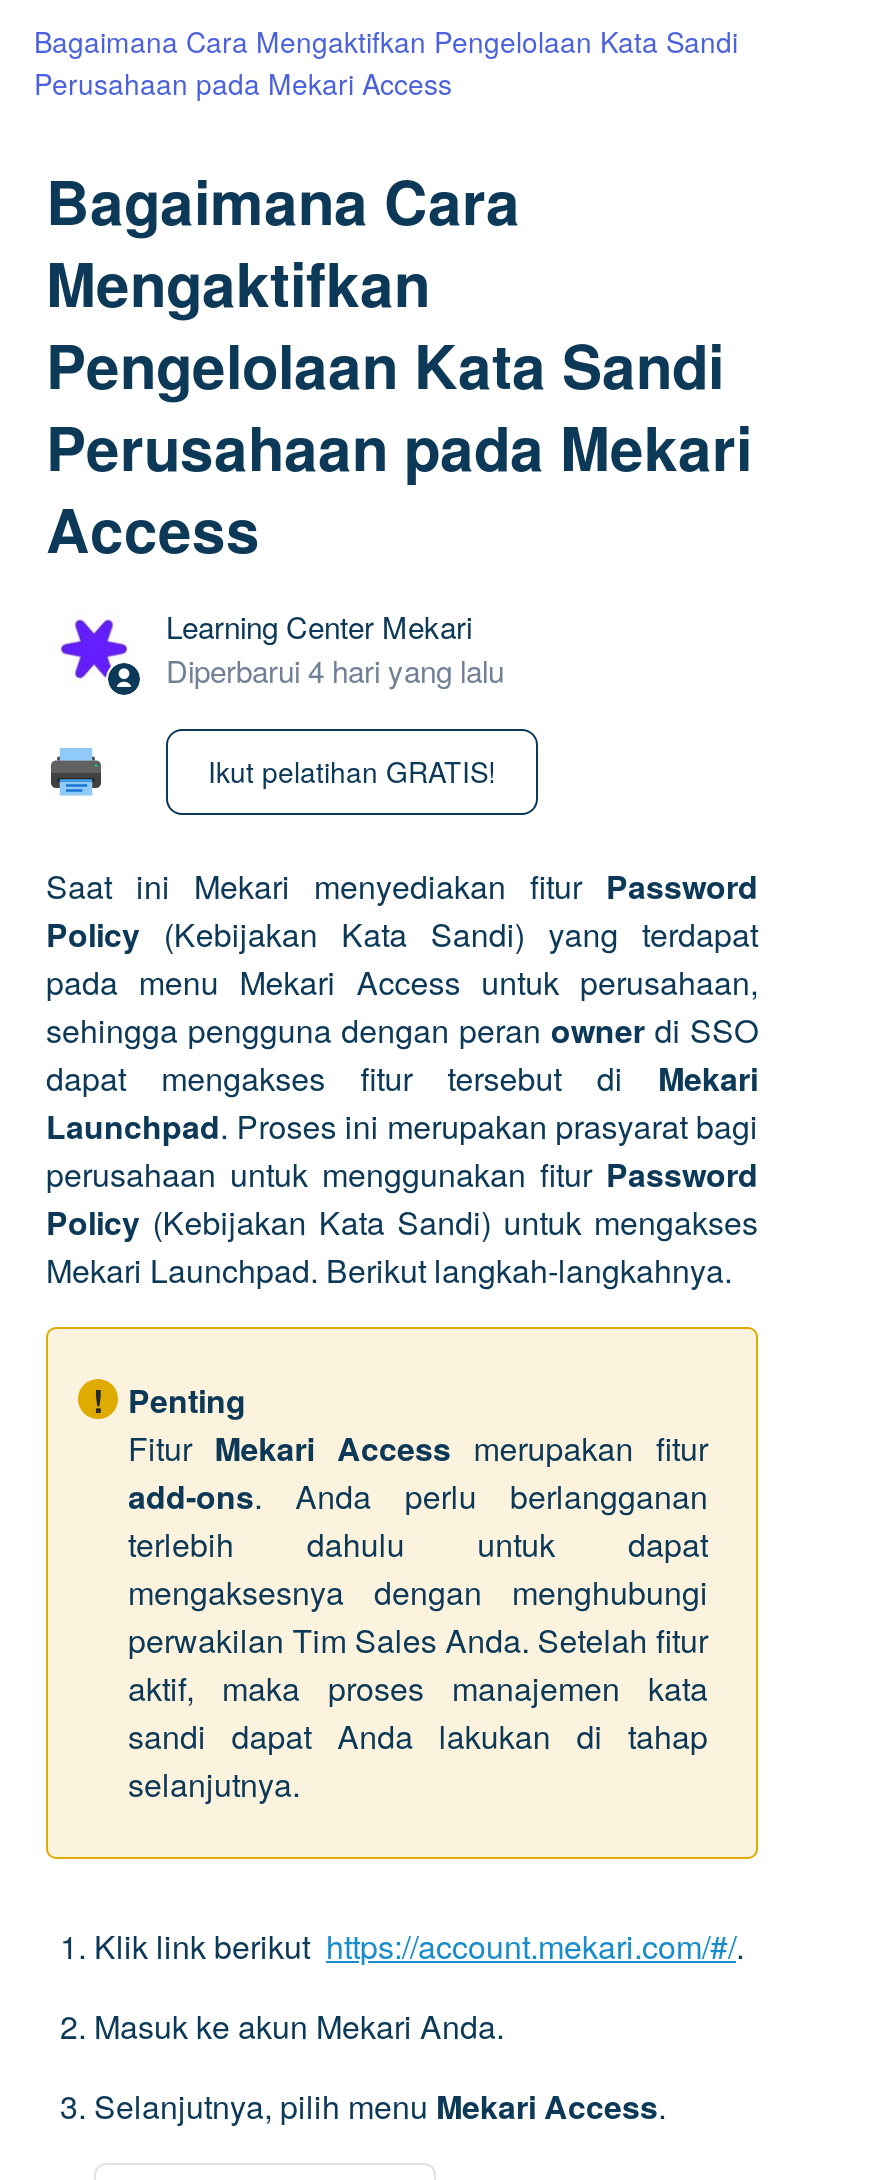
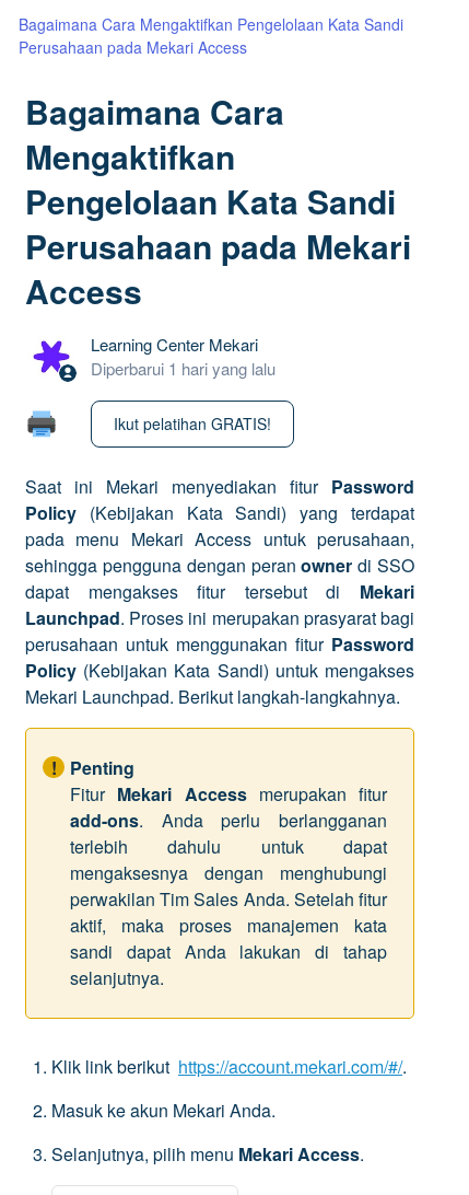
[166,649,504,691] Diperbarui 4 hari yang lalu -> [91,357,275,380] Diperbarui 1 hari yang lalu

